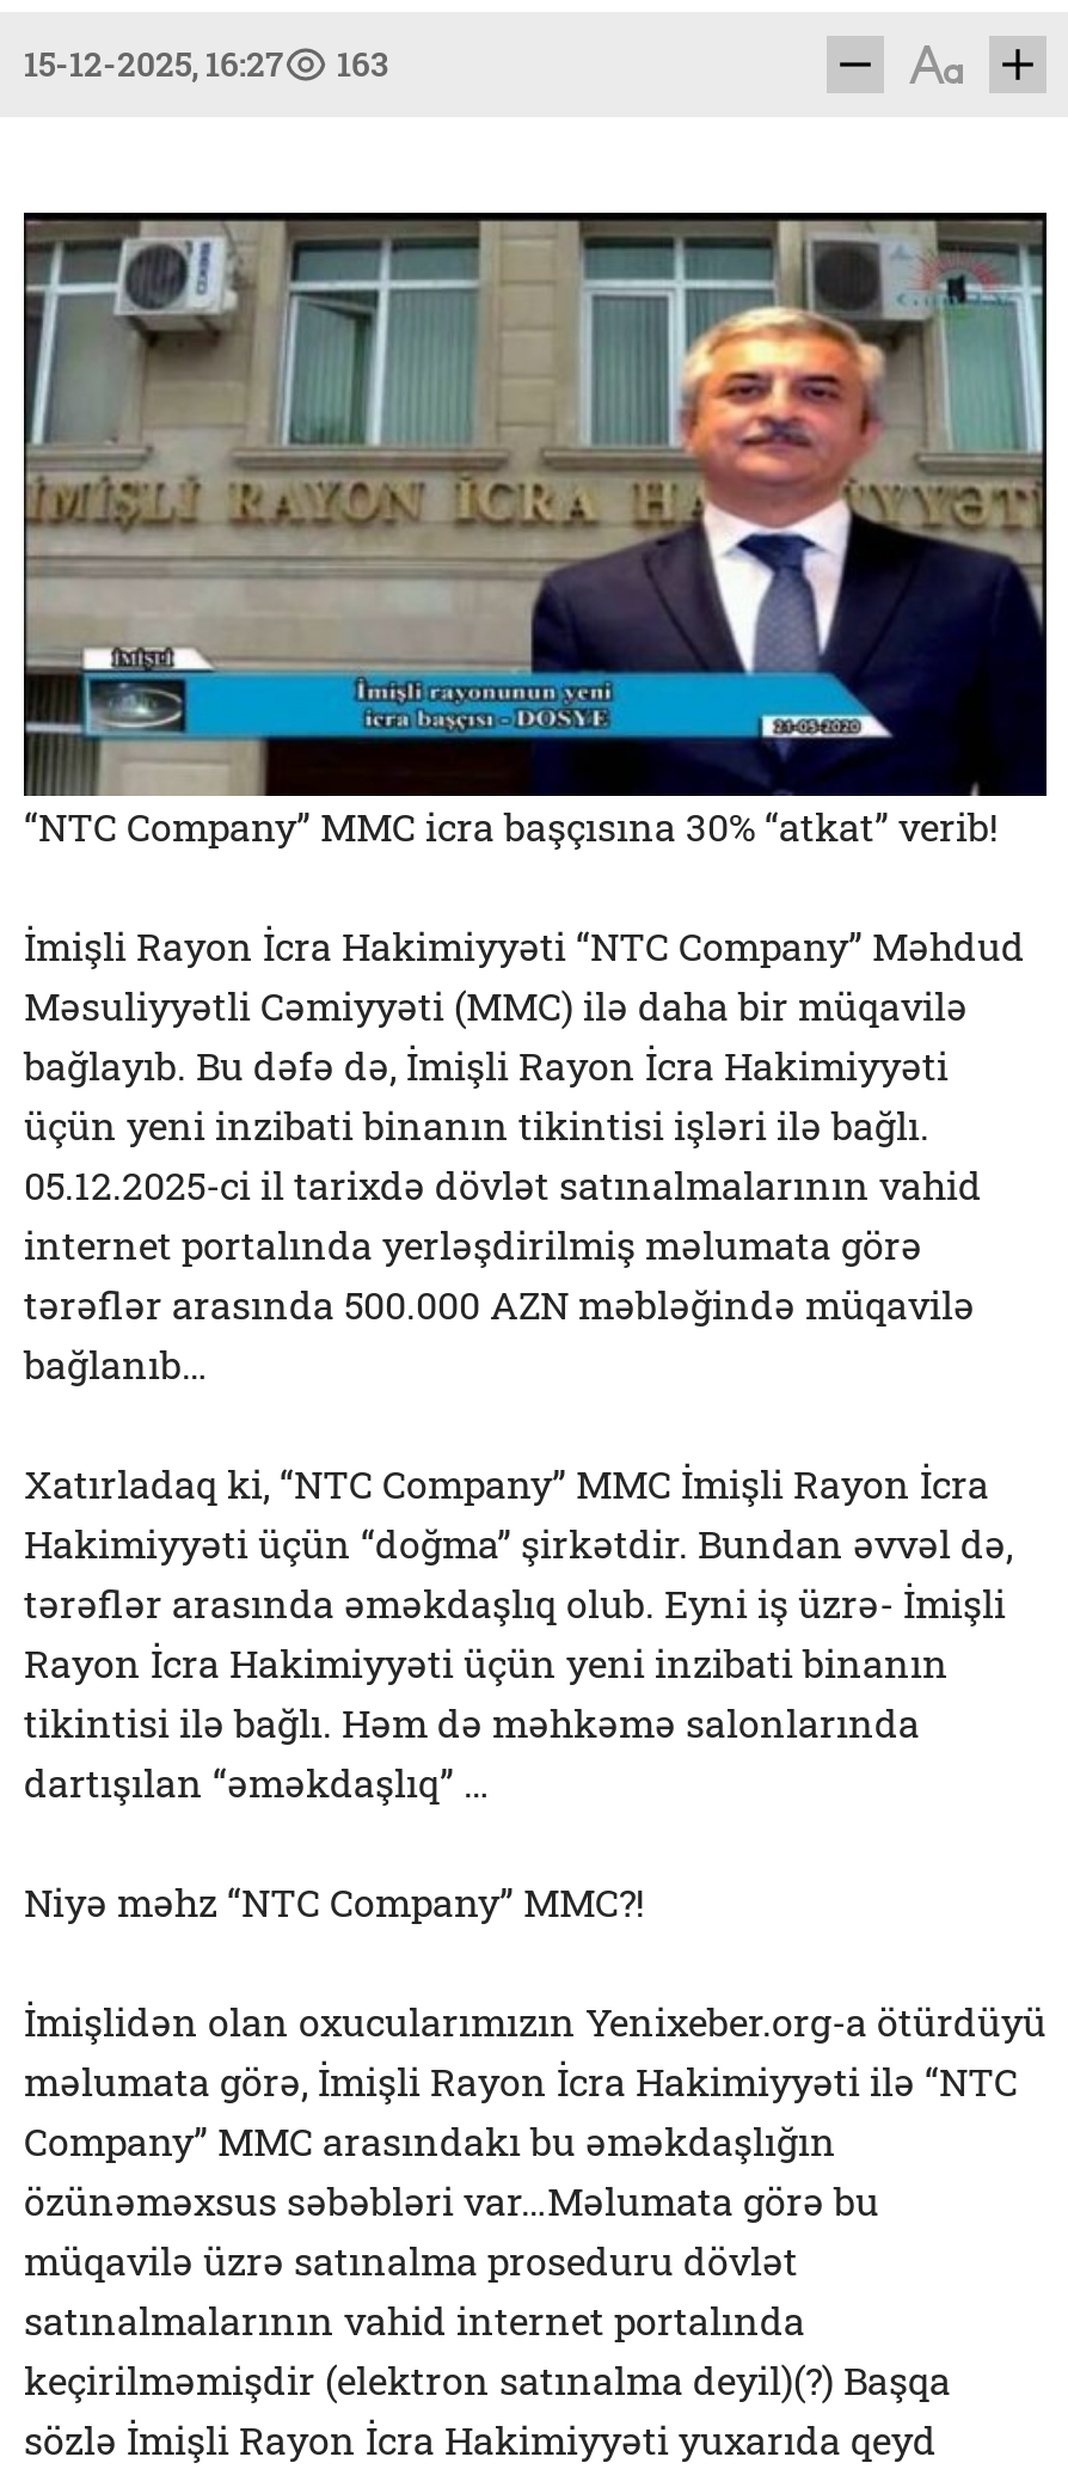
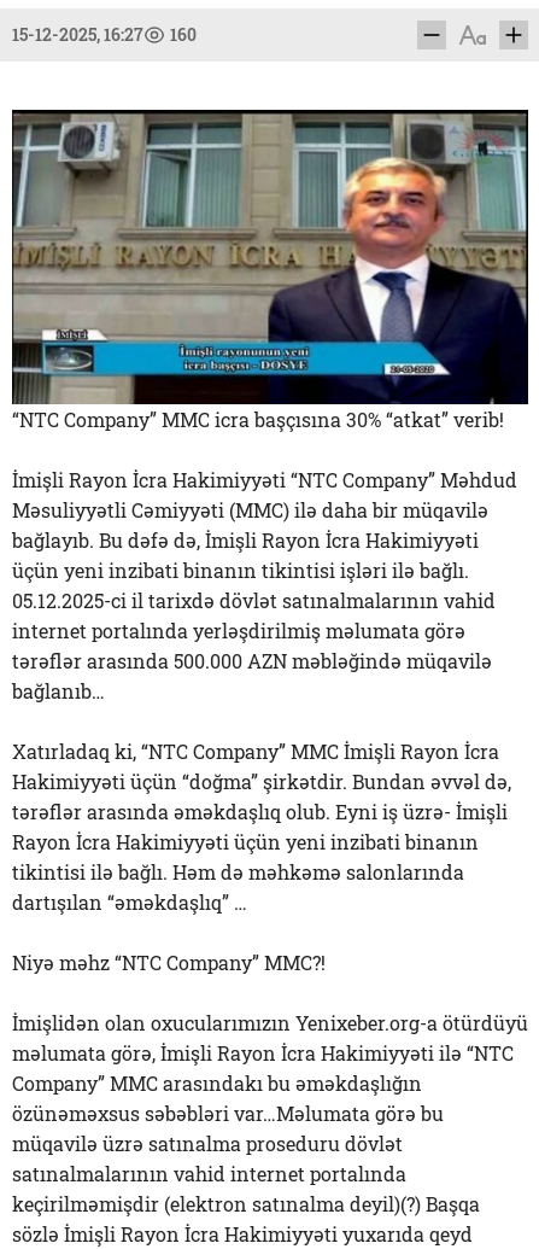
[24,41,389,86] 15-12-2025, 16:27 163 -> [12,23,197,46] 15-12-2025, 16:27 160

